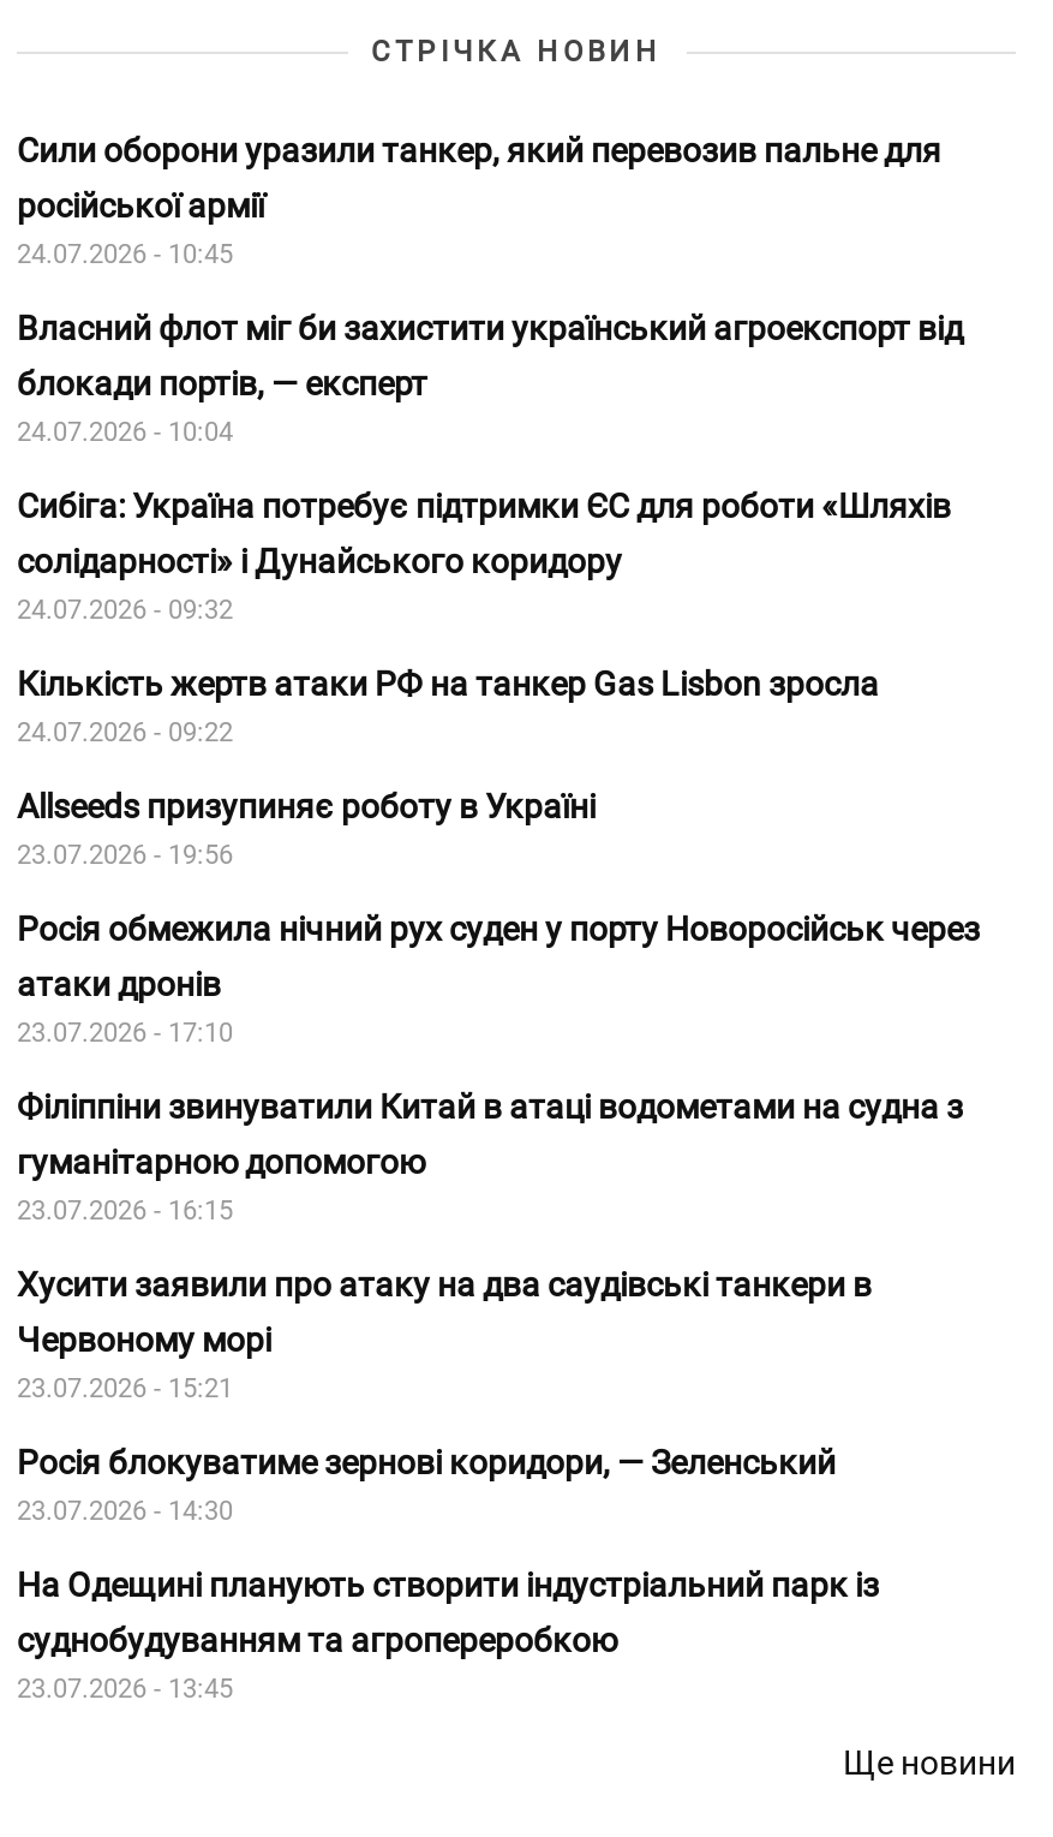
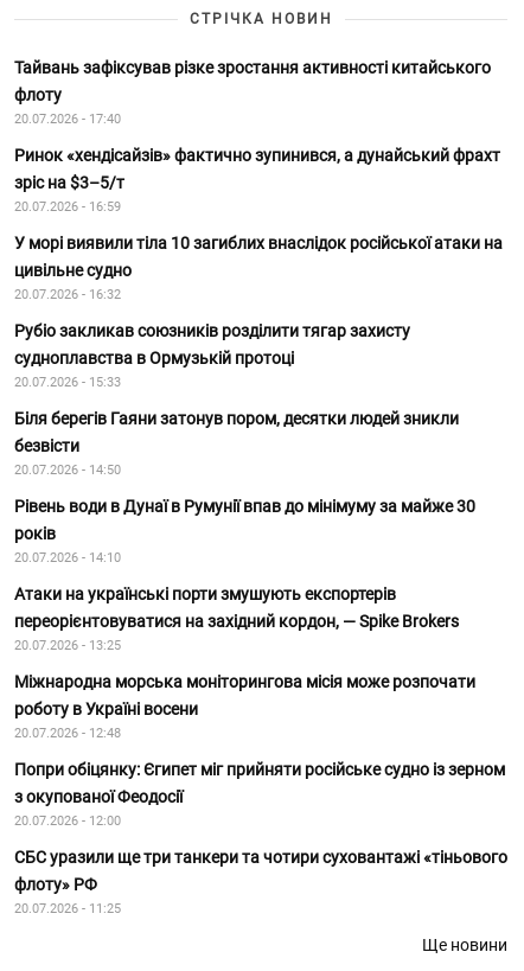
[17,130,941,269] Сили оборони уразили танкер, який перевозив пальне для | російської армії | 24.07.2026 - 10:45 -> [14,58,491,126] Тайвань зафіксував різке зростання активності китайського | флоту | 20.07.2026 - 17:40
[17,308,963,447] Власний флот міг би захистити український агроекспорт від | блокади портів, — експерт | 24.07.2026 - 10:04 -> [14,145,500,214] Ринок «хендісайзів» фактично зупинився, а дунайський фрахт | зріс на $3–5/т | 20.07.2026 - 16:59
[17,486,951,625] Cибіга: Україна потребує підтримки ЄС для роботи «Шляхів | солідарності» і Дунайського коридору | 24.07.2026 - 09:32 -> [14,233,503,302] У морі виявили тіла 10 загиблих внаслідок російської атаки на | цивільне судно | 20.07.2026 - 16:32
[17,663,879,748] Кількість жертв атаки РФ на танкер Gas Lisbon зросла | 24.07.2026 - 09:22 -> [14,321,410,390] Рубіо закликав союзників розділити тягар захисту | судноплавства в Ормузькій протоці | 20.07.2026 - 15:33
[17,786,596,870] Allseeds призупиняє роботу в Україні | 23.07.2026 - 19:56 -> [14,409,459,477] Біля берегів Гаяни затонув пором, десятки людей зникли | безвісти | 20.07.2026 - 14:50
[17,909,980,1048] Росія обмежила нічний рух суден у порту Новоросійськ через | атаки дронів | 23.07.2026 - 17:10 -> [14,496,475,565] Рівень води в Дунаї в Румунії впав до мінімуму за майже 30 | років | 20.07.2026 - 14:10
[17,1086,963,1226] Філіппіни звинуватили Китай в атаці водометами на судна з | гуманітарною допомогою | 23.07.2026 - 16:15 -> [14,584,459,653] Атаки на українські порти змушують експортерів | переорієнтовуватися на західний кордон, — Spike Brokers | 20.07.2026 - 13:25
[17,1264,872,1404] Хусити заявили про атаку на два саудівські танкери в | Червоному морі | 23.07.2026 - 15:21 -> [14,672,475,741] Міжнародна морська моніторингова місія може розпочати | роботу в Україні восени | 20.07.2026 - 12:48
[17,1442,843,1526] Росія блокуватиме зернові коридори, — Зеленський | 23.07.2026 - 14:30 -> [14,759,505,828] Попри обіцянку: Єгипет міг прийняти російське судно із зерном | з окупованої Феодосії | 20.07.2026 - 12:00
[17,1565,879,1704] На Одещині планують створити індустріальний парк із | суднобудуванням та агропереробкою | 23.07.2026 - 13:45 -> [14,847,507,916] СБС уразили ще три танкери та чотири суховантажі «тіньового | флоту» РФ | 20.07.2026 - 11:25

